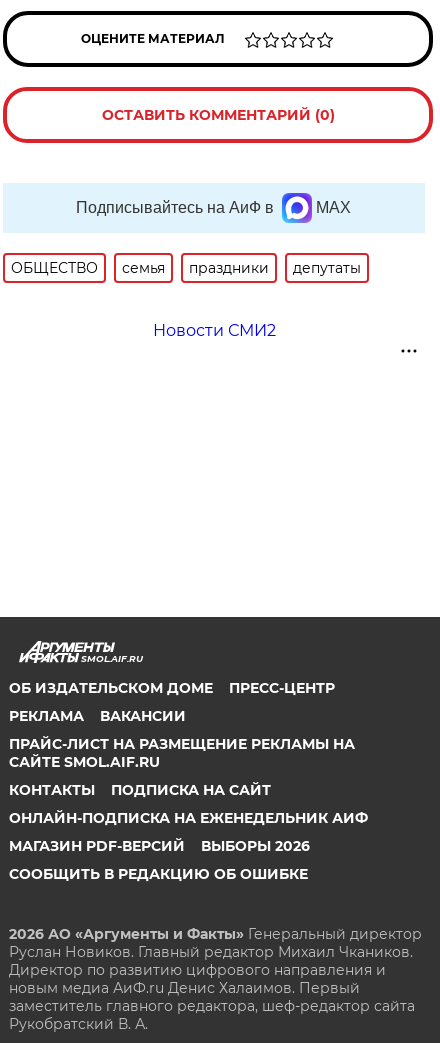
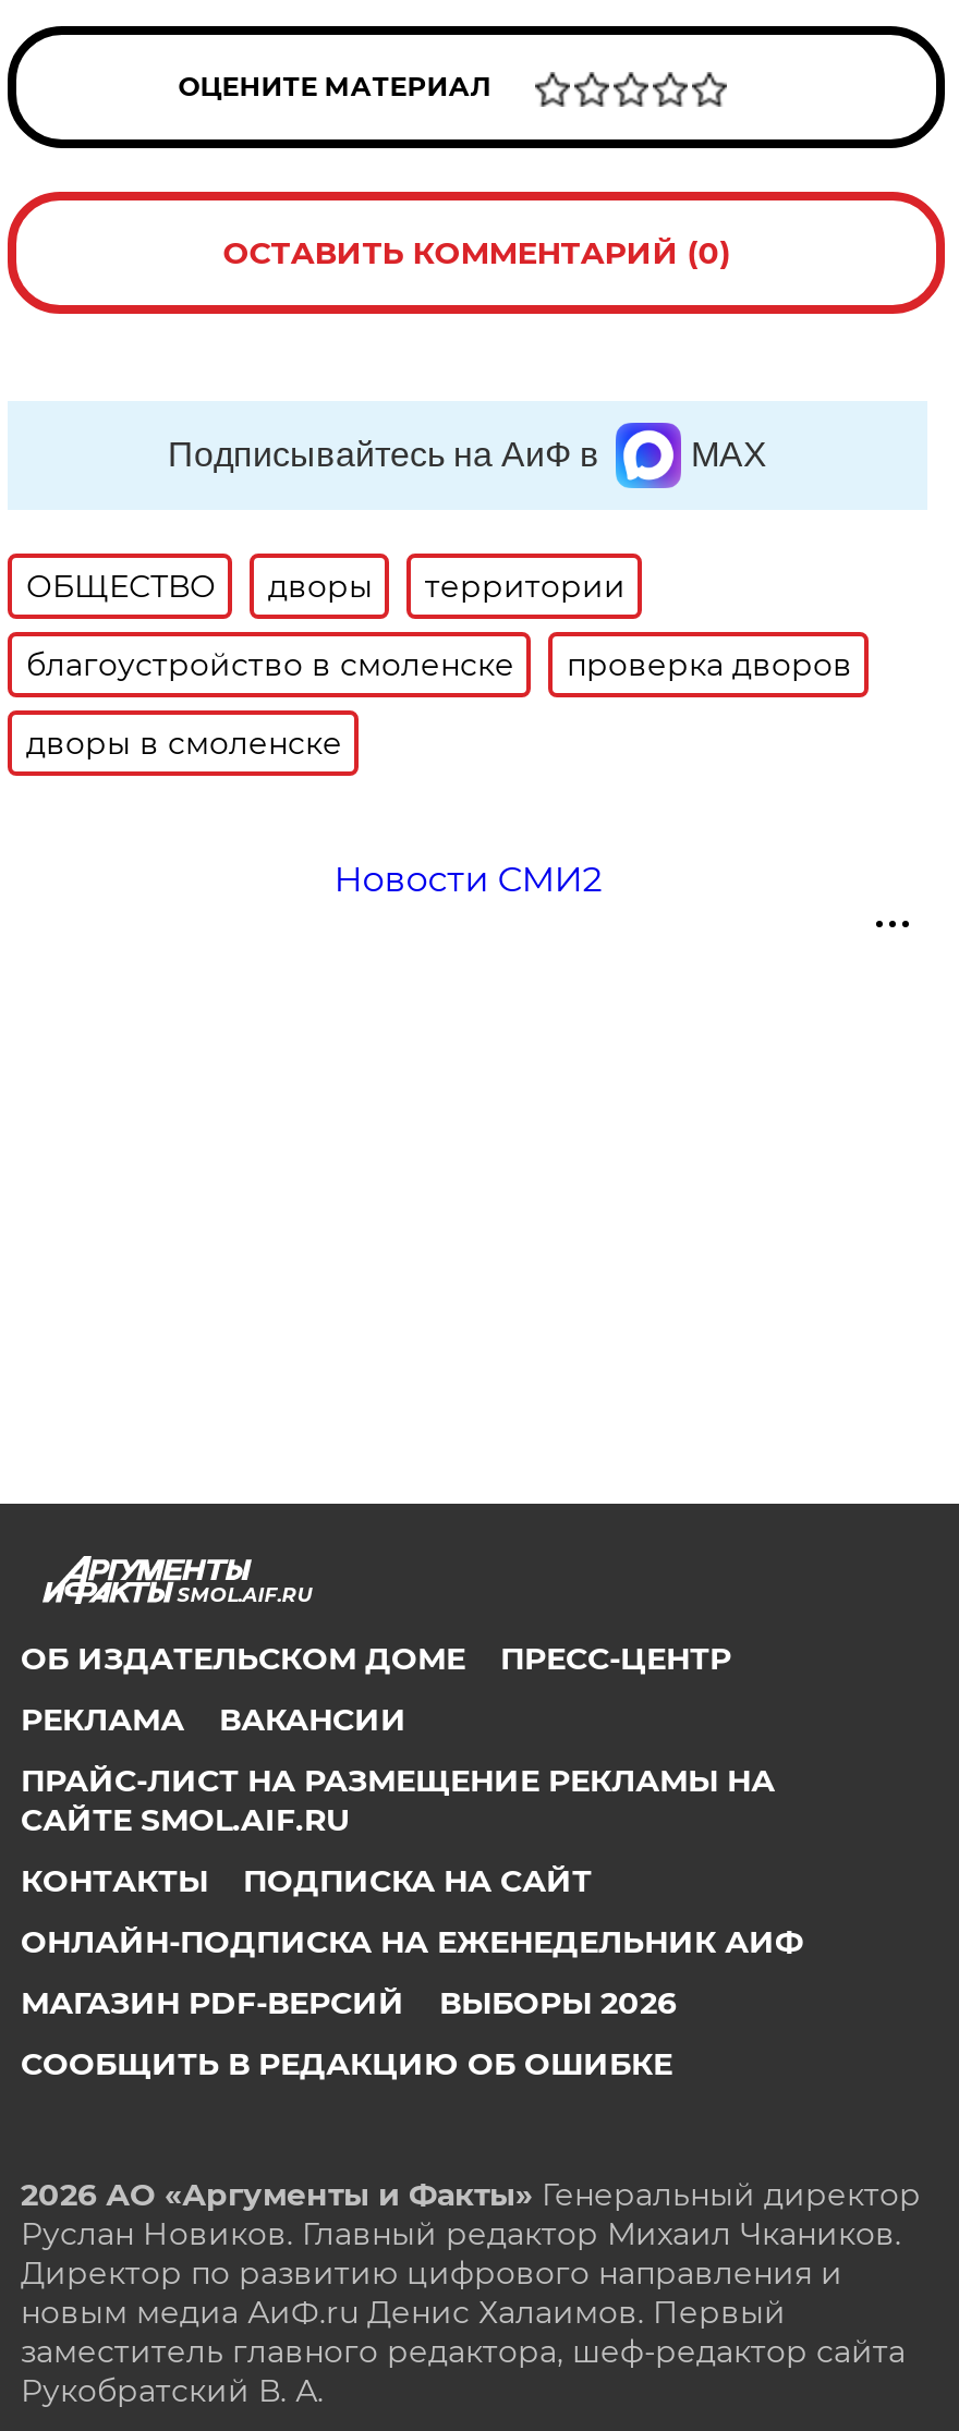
[122,259,361,277] семья | праздники | депутаты -> [26,567,852,763] дворы | территории | благоустройство в смоленске | проверка дворов | дворы в смоленске

